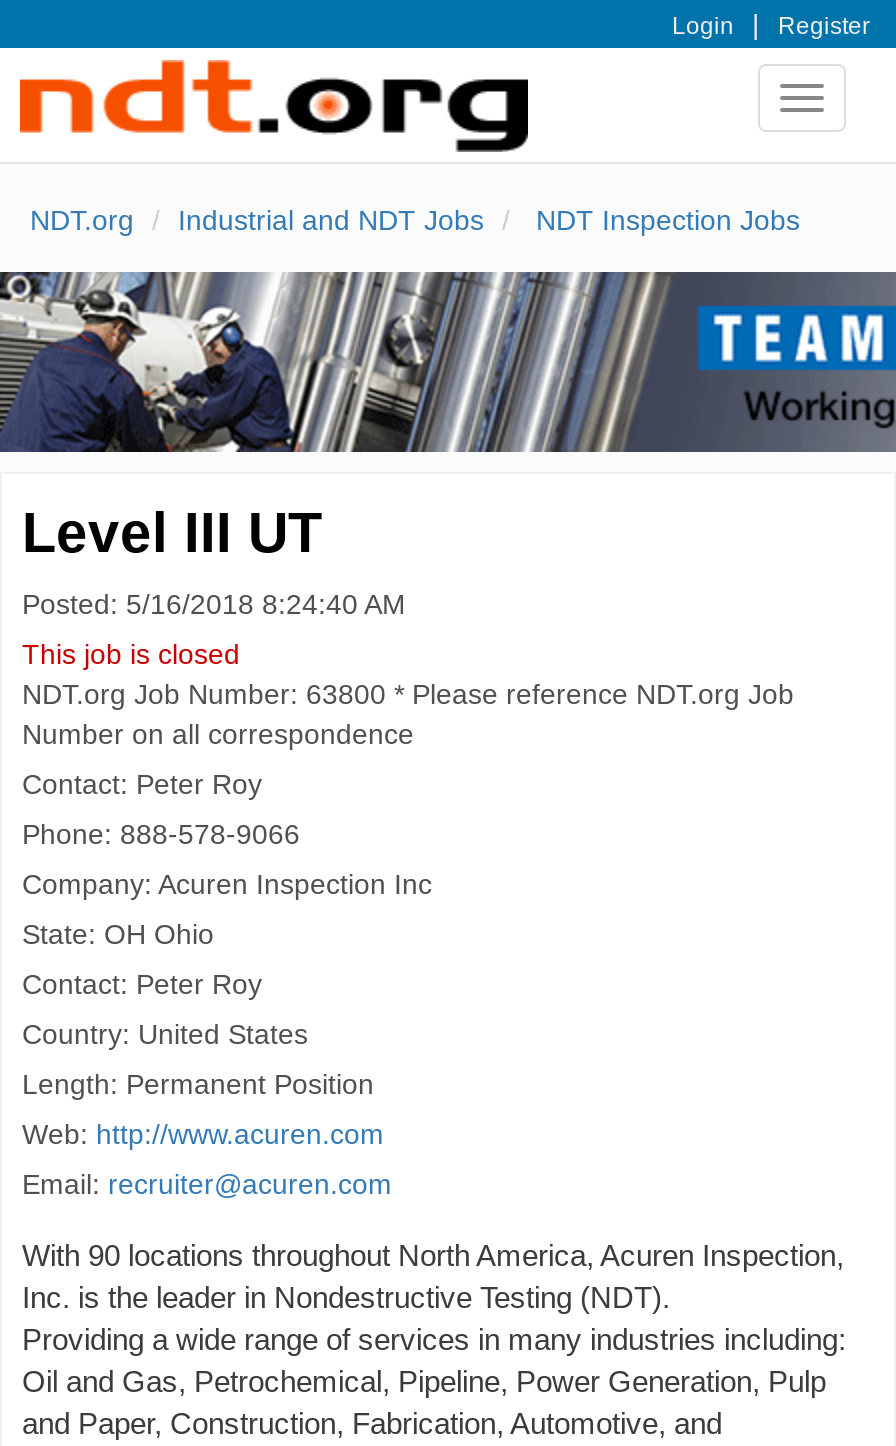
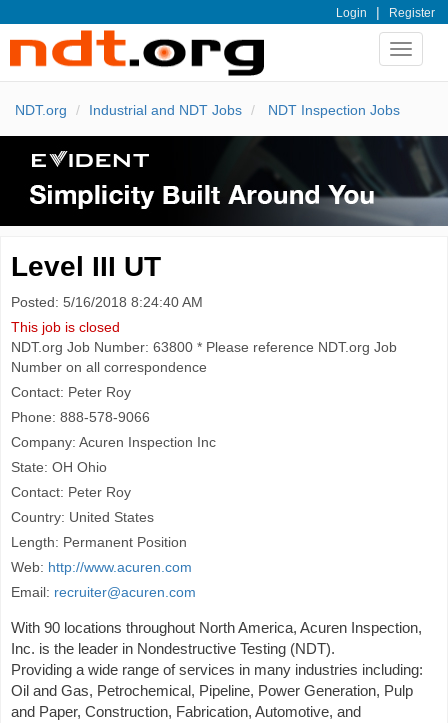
[6,270,890,454] [image] -> [3,135,445,227] [image]

